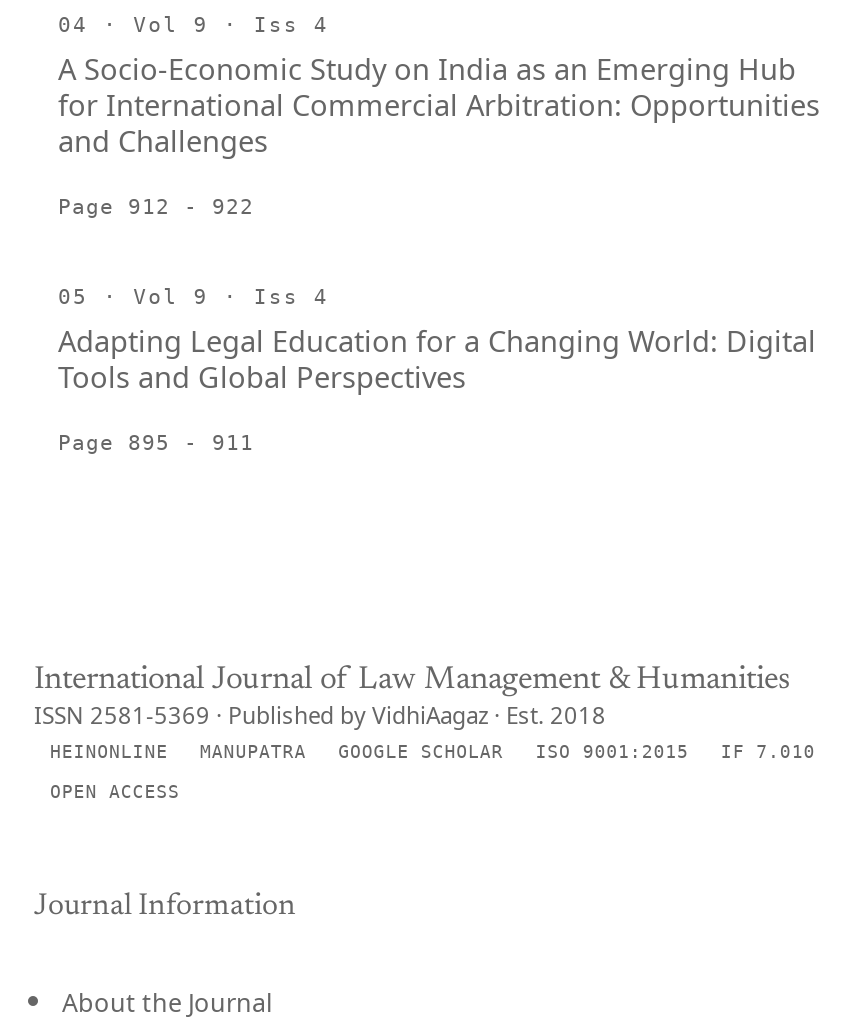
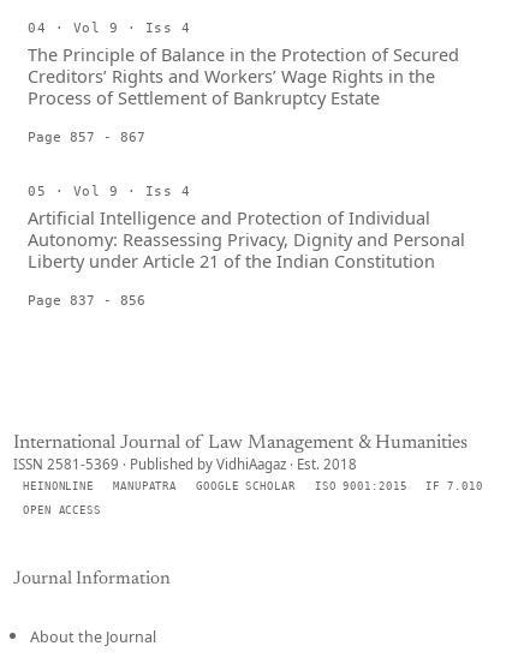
[58,48,820,160] A Socio-Economic Study on India as an Emerging Hub | for International Commercial Arbitration: Opportunities | and Challenges -> [28,42,459,109] The Principle of Balance in the Protection of Secured | Creditors’ Rights and Workers’ Wage Rights in the | Process of Settlement of Bankruptcy Estate
[58,194,254,218] Page 912 - 922 -> [28,130,145,144] Page 857 - 867
[58,320,816,396] Adapting Legal Education for a Changing World: Digital | Tools and Global Perspectives -> [28,205,465,273] Artificial Intelligence and Protection of Individual | Autonomy: Reassessing Privacy, Dignity and Personal | Liberty under Article 21 of the Indian Constitution
[58,430,254,454] Page 895 - 911 -> [28,293,145,307] Page 837 - 856

